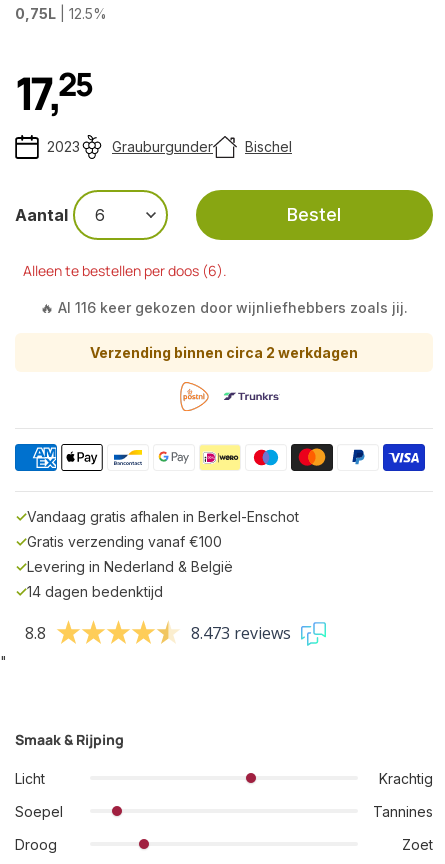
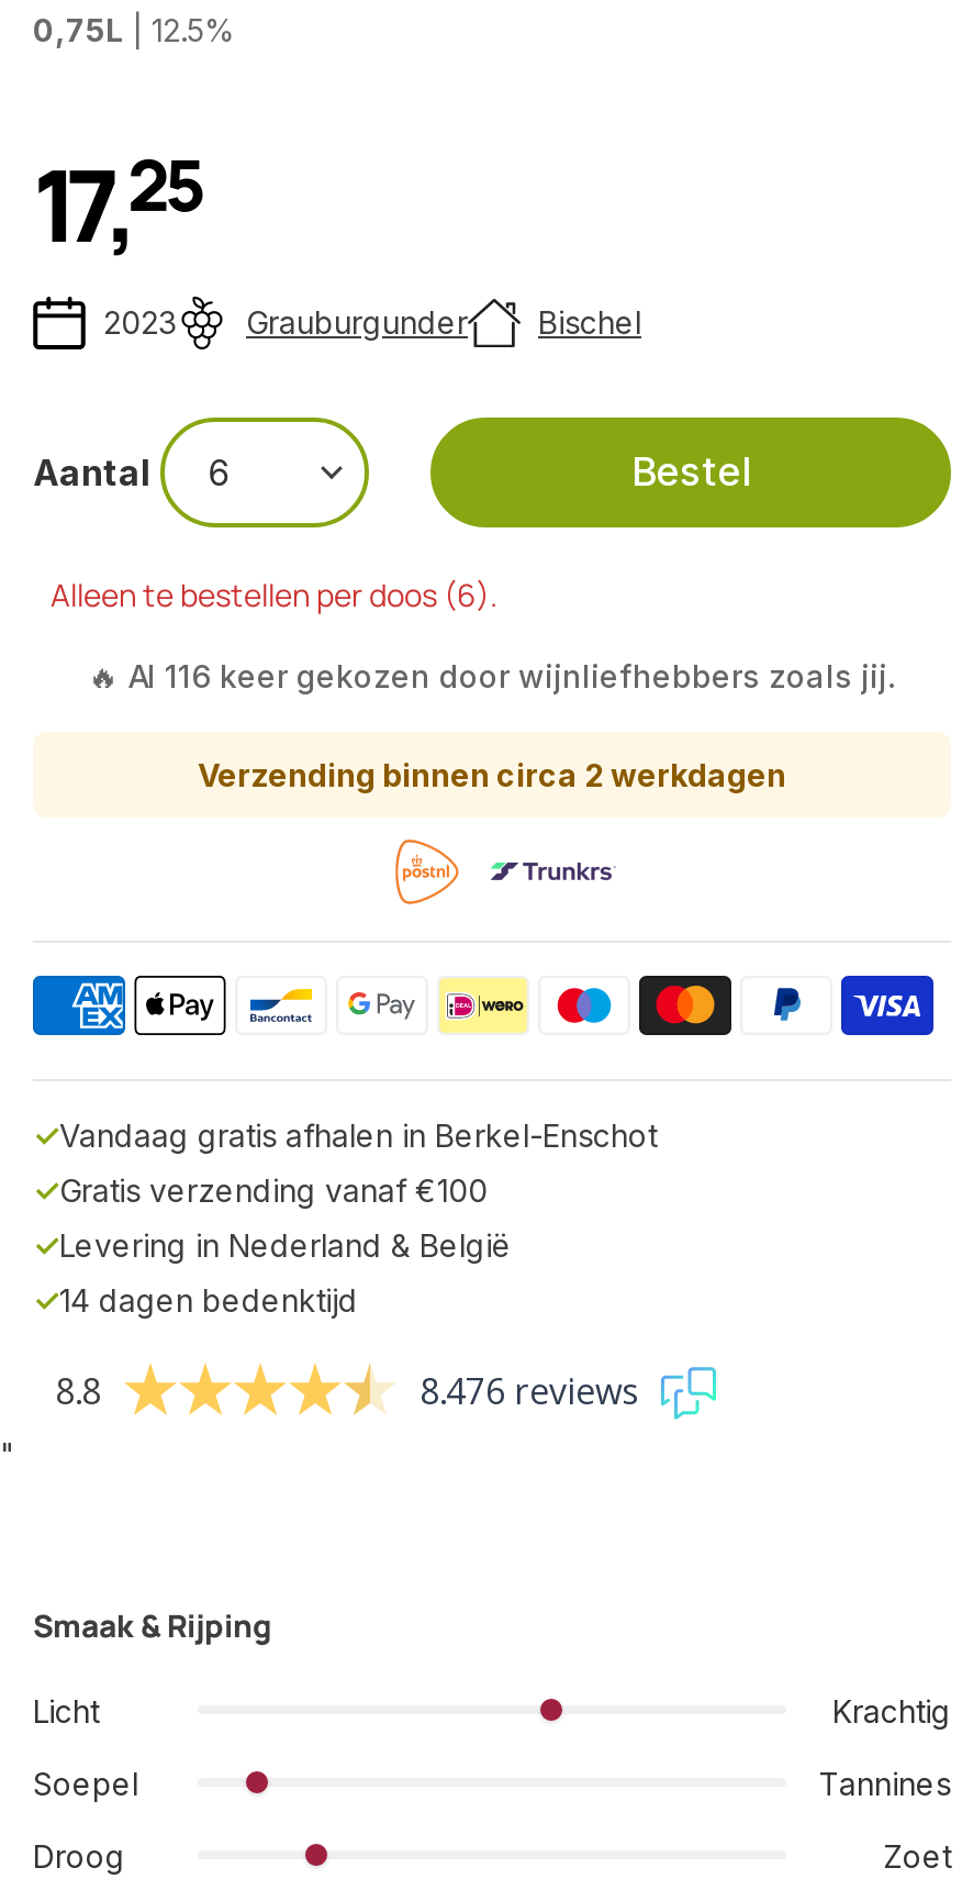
[191,622,291,644] 8.473 reviews -> [420,1367,639,1416] 8.476 reviews

